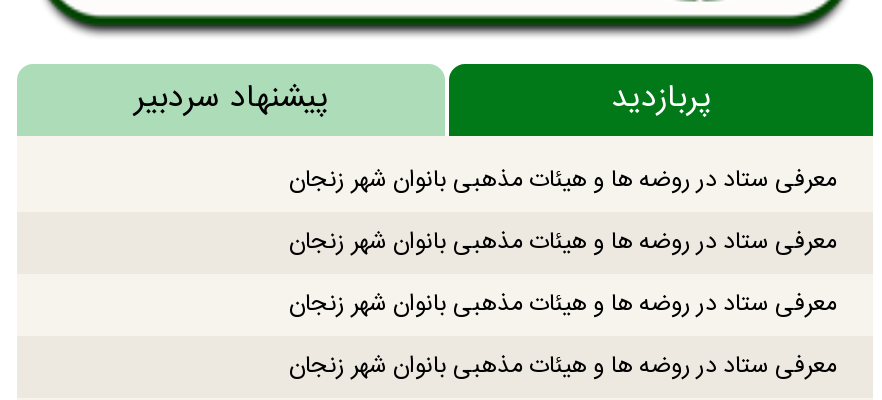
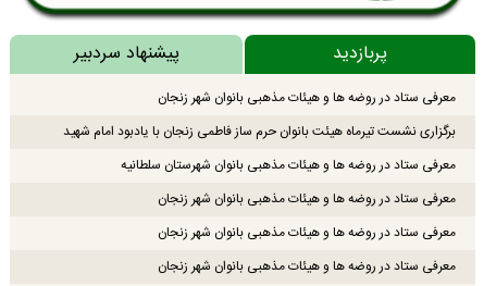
none -> [63,120,456,176] برگزاری نشست تیرماه هیئت بانوان حرم ساز فاطمی زنجان با یادبود امام شهید | معرفی ستاد در روضه ها و هیئات مذهبی بانوان شهرستان سلطانیه

